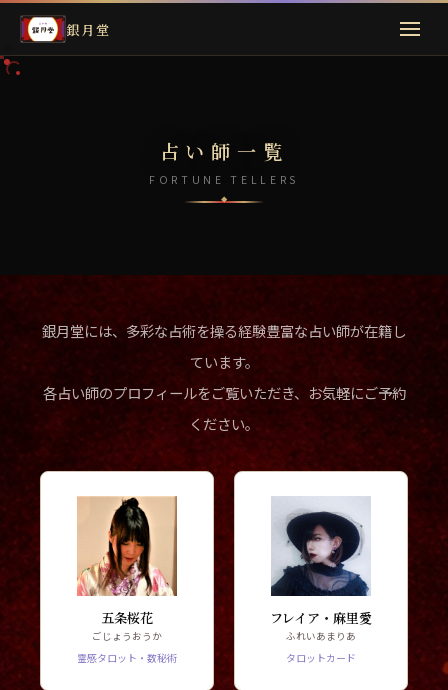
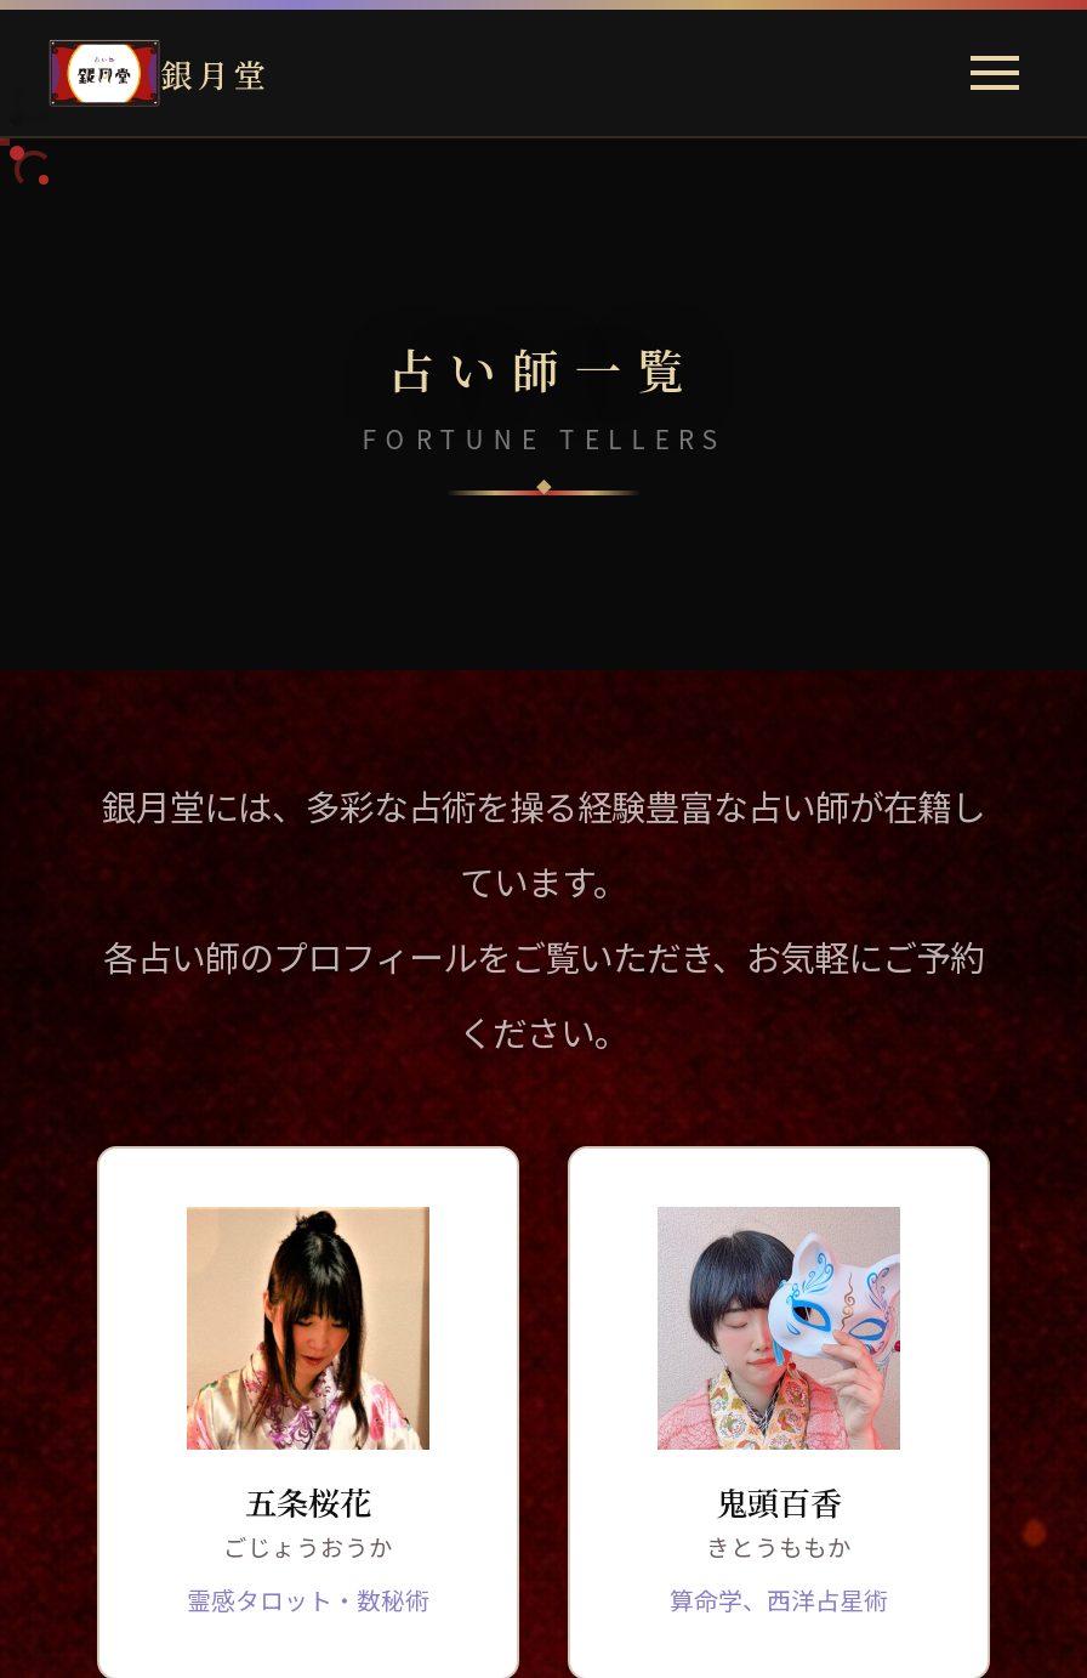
[270,497,372,643] [image] | フレイア・麻里愛 | ふれいあまりあ -> [658,1207,903,1564] [image] | 鬼頭百香 | きとうももか
[286,650,356,665] タロットカード -> [670,1581,888,1617] 算命学、西洋占星術

